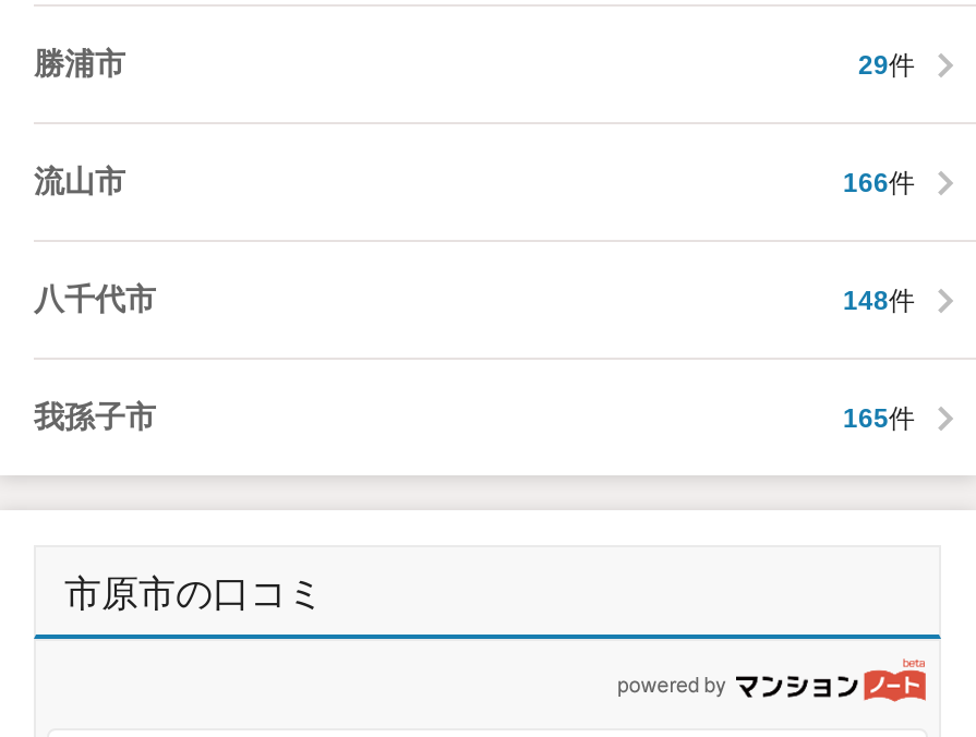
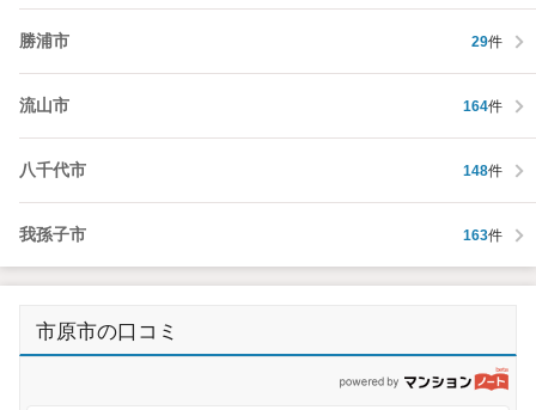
[843,167,915,197] 166件 -> [463,97,502,114] 164件
[843,402,915,433] 165件 -> [463,227,502,243] 163件

